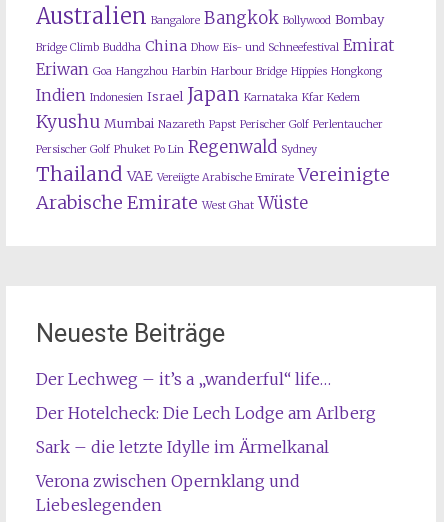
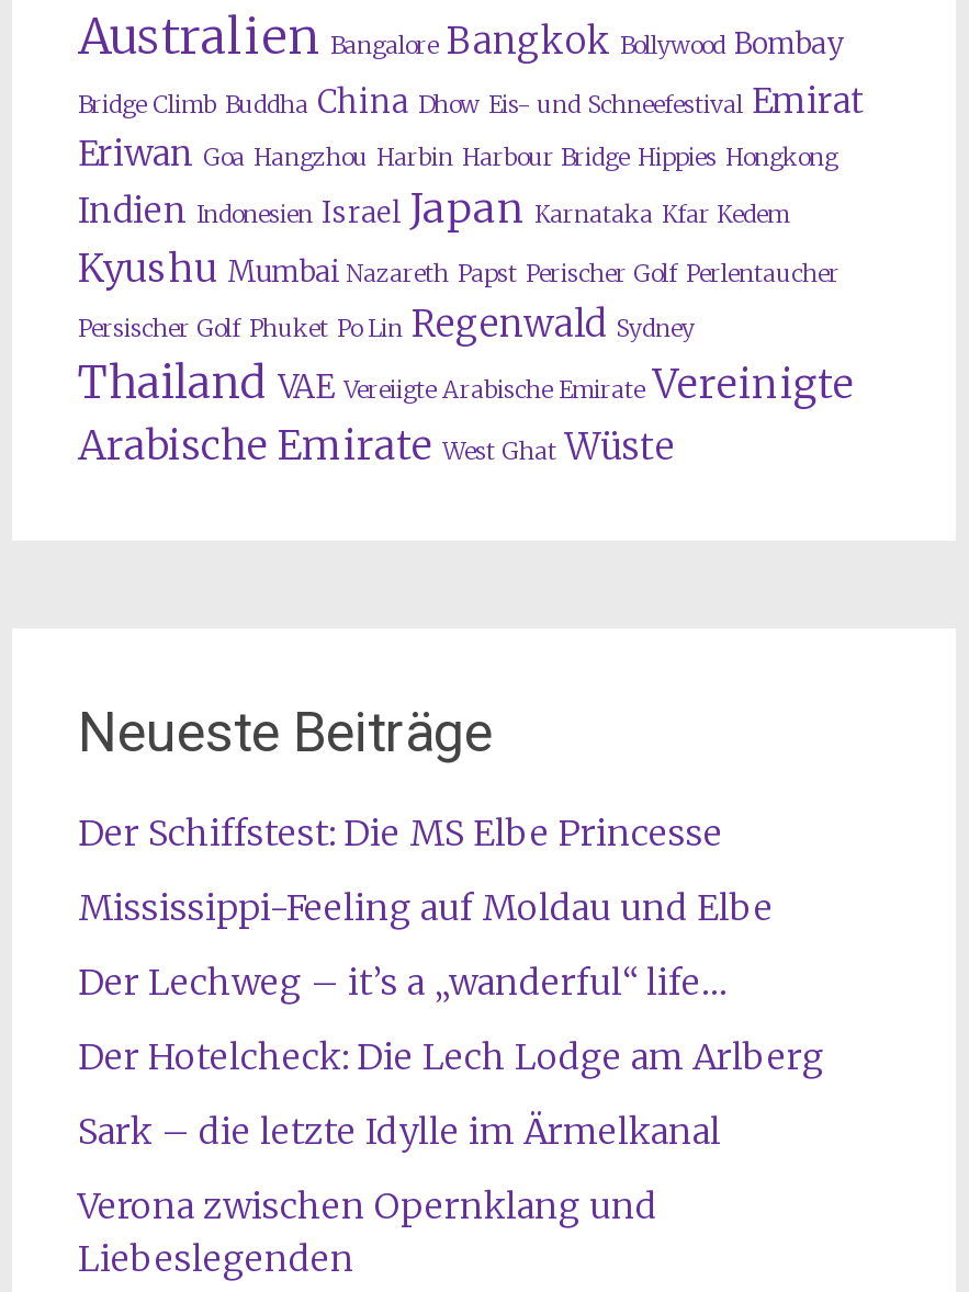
none -> [78,809,774,928] Der Schiffstest: Die MS Elbe Princesse | Mississippi-Feeling auf Moldau und Elbe

